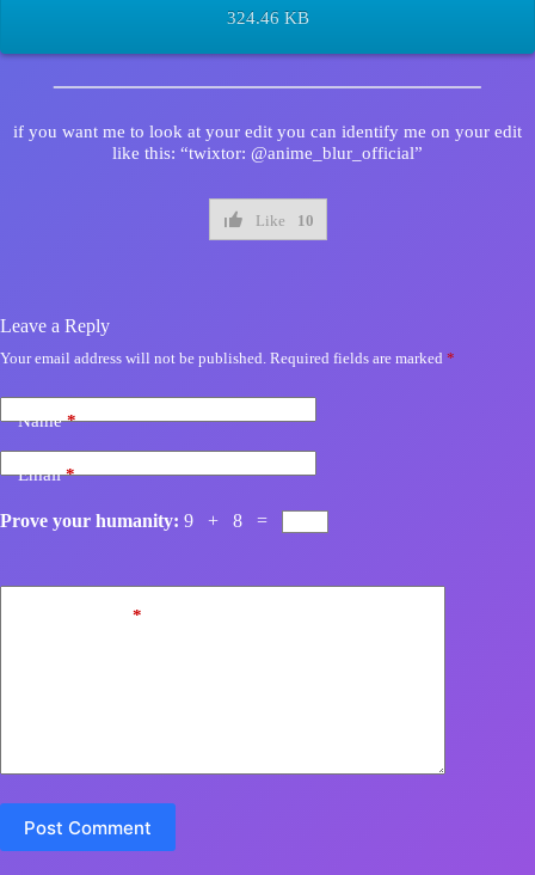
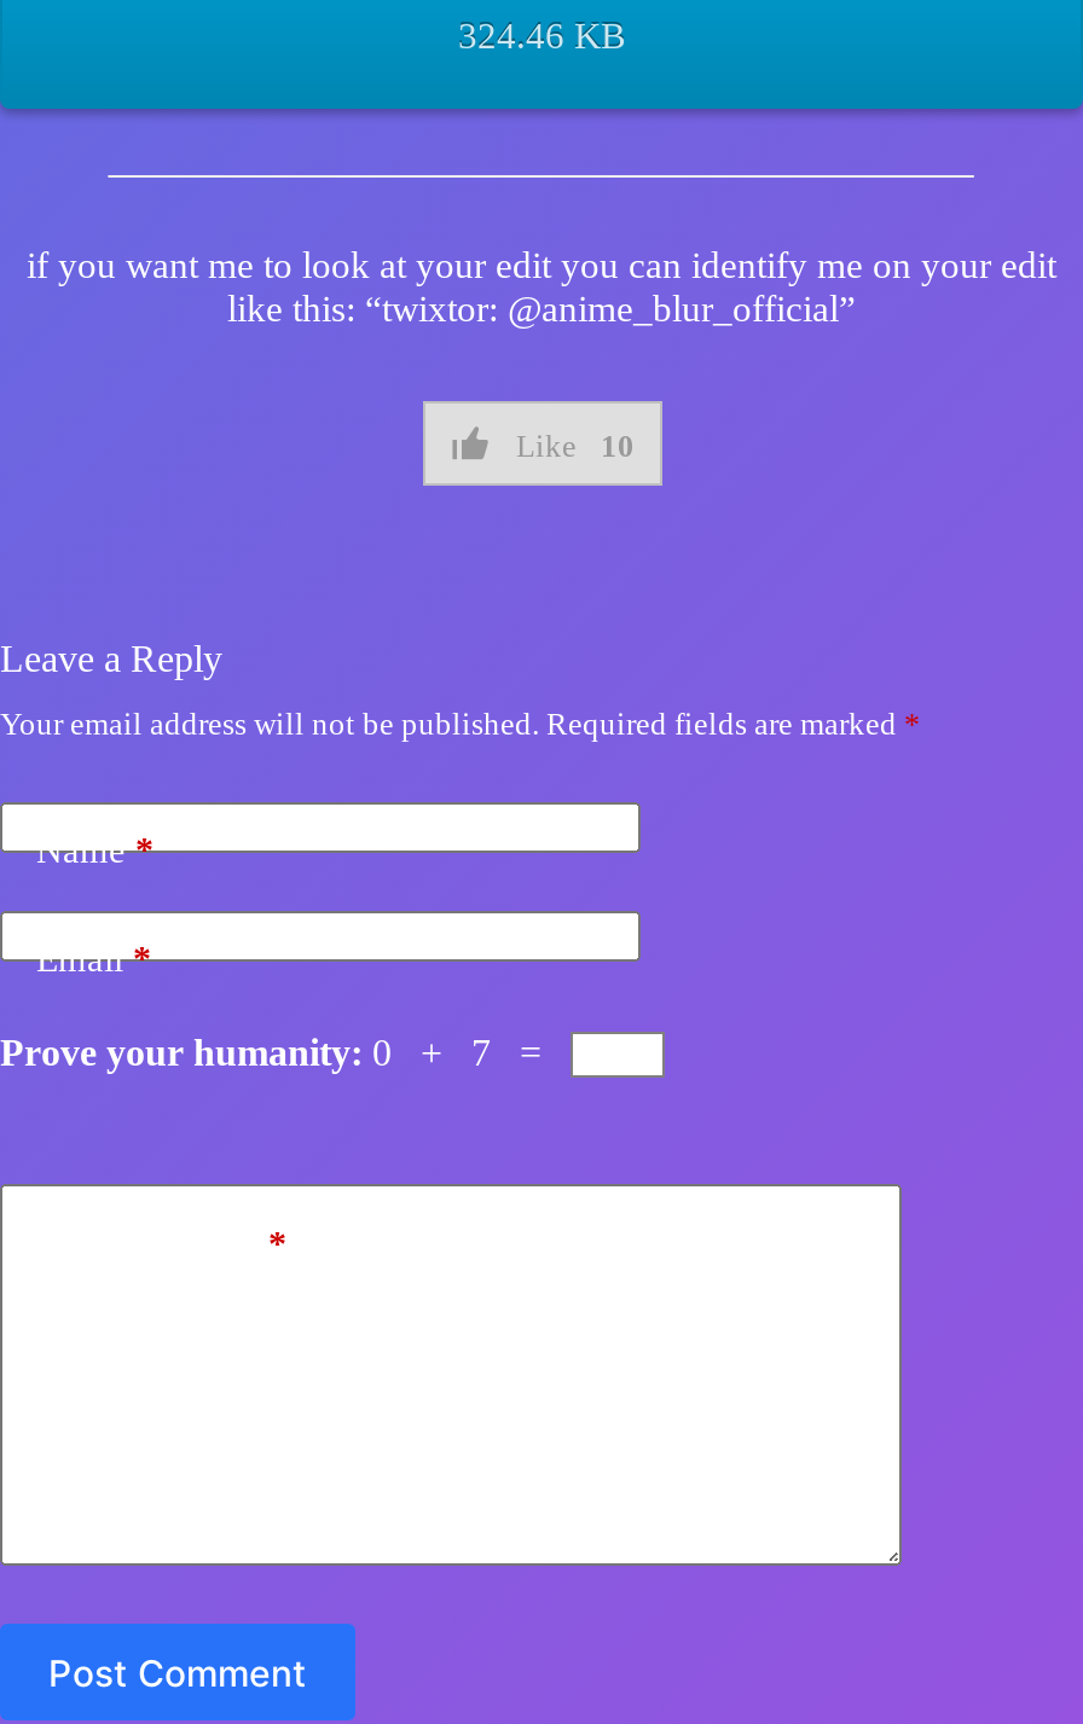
[0,511,282,531] Prove your humanity: 9 + 8 = -> [0,1032,571,1074] Prove your humanity: 0 + 7 =

